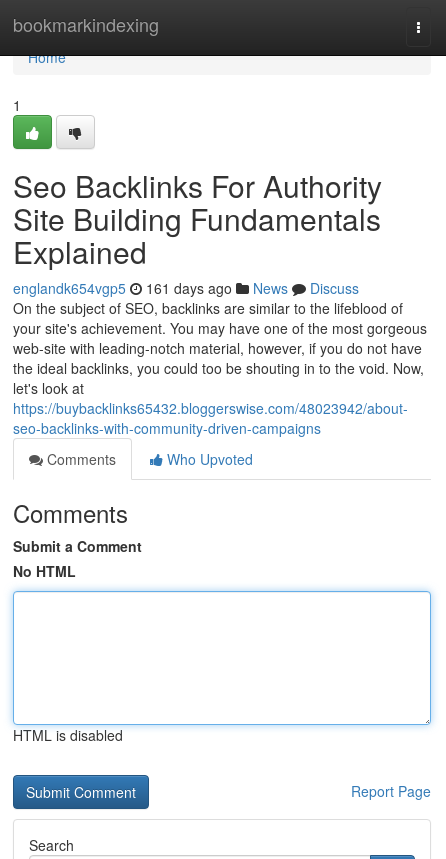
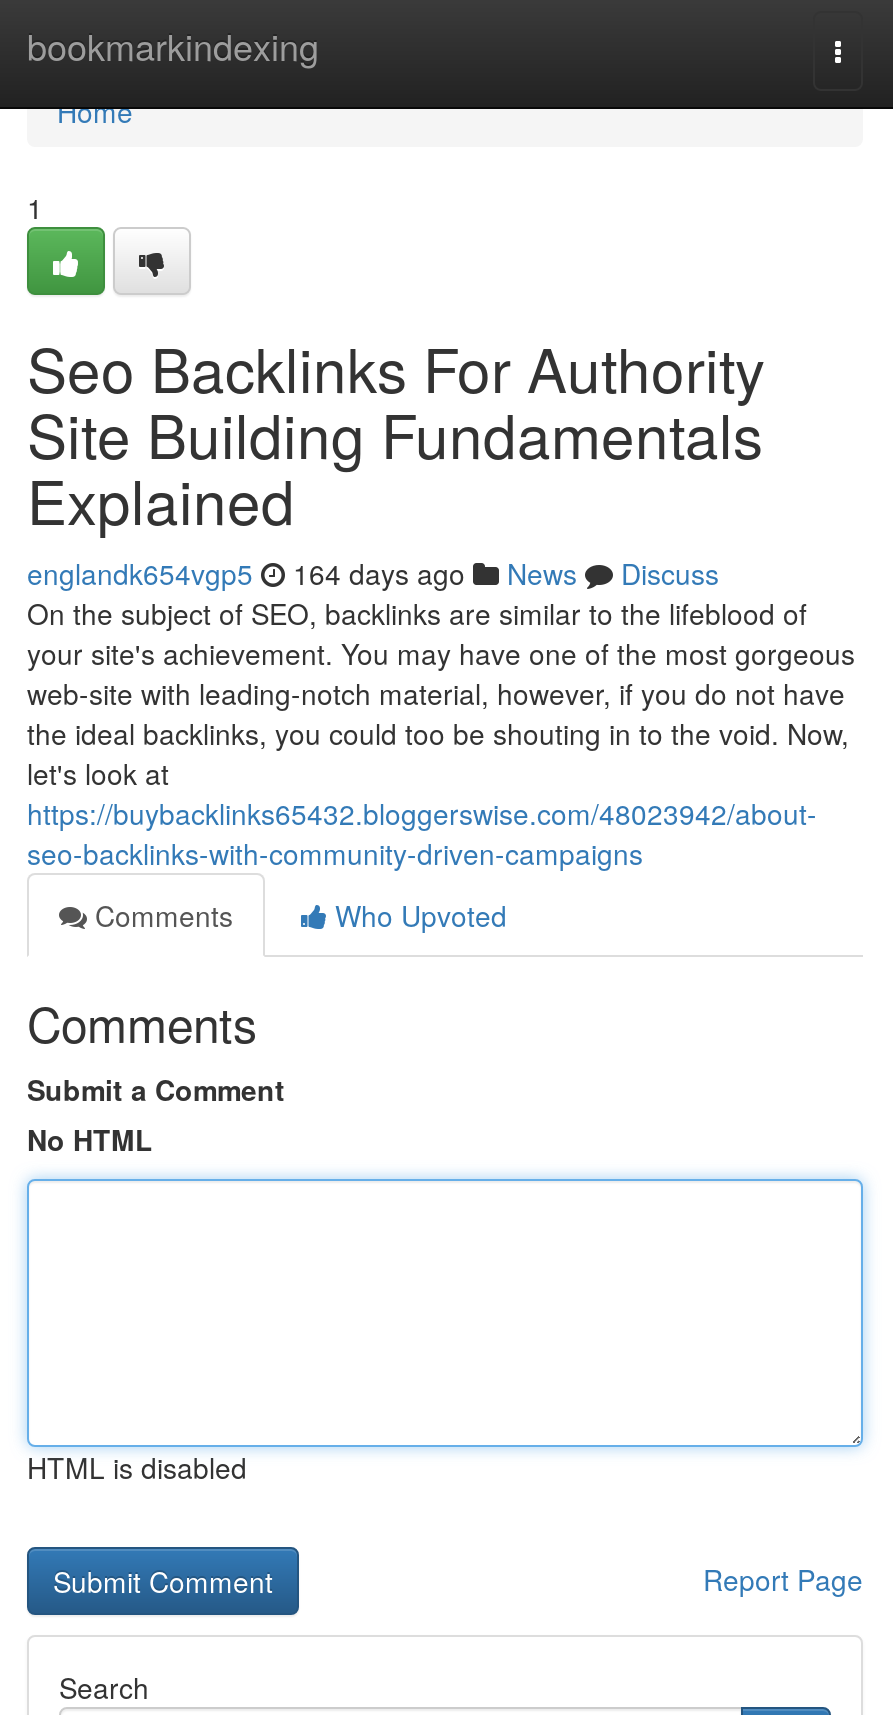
[13,278,359,298] englandk654vgp5 161 days ago News Discuss -> [27,553,719,593] englandk654vgp5 164 days ago News Discuss

